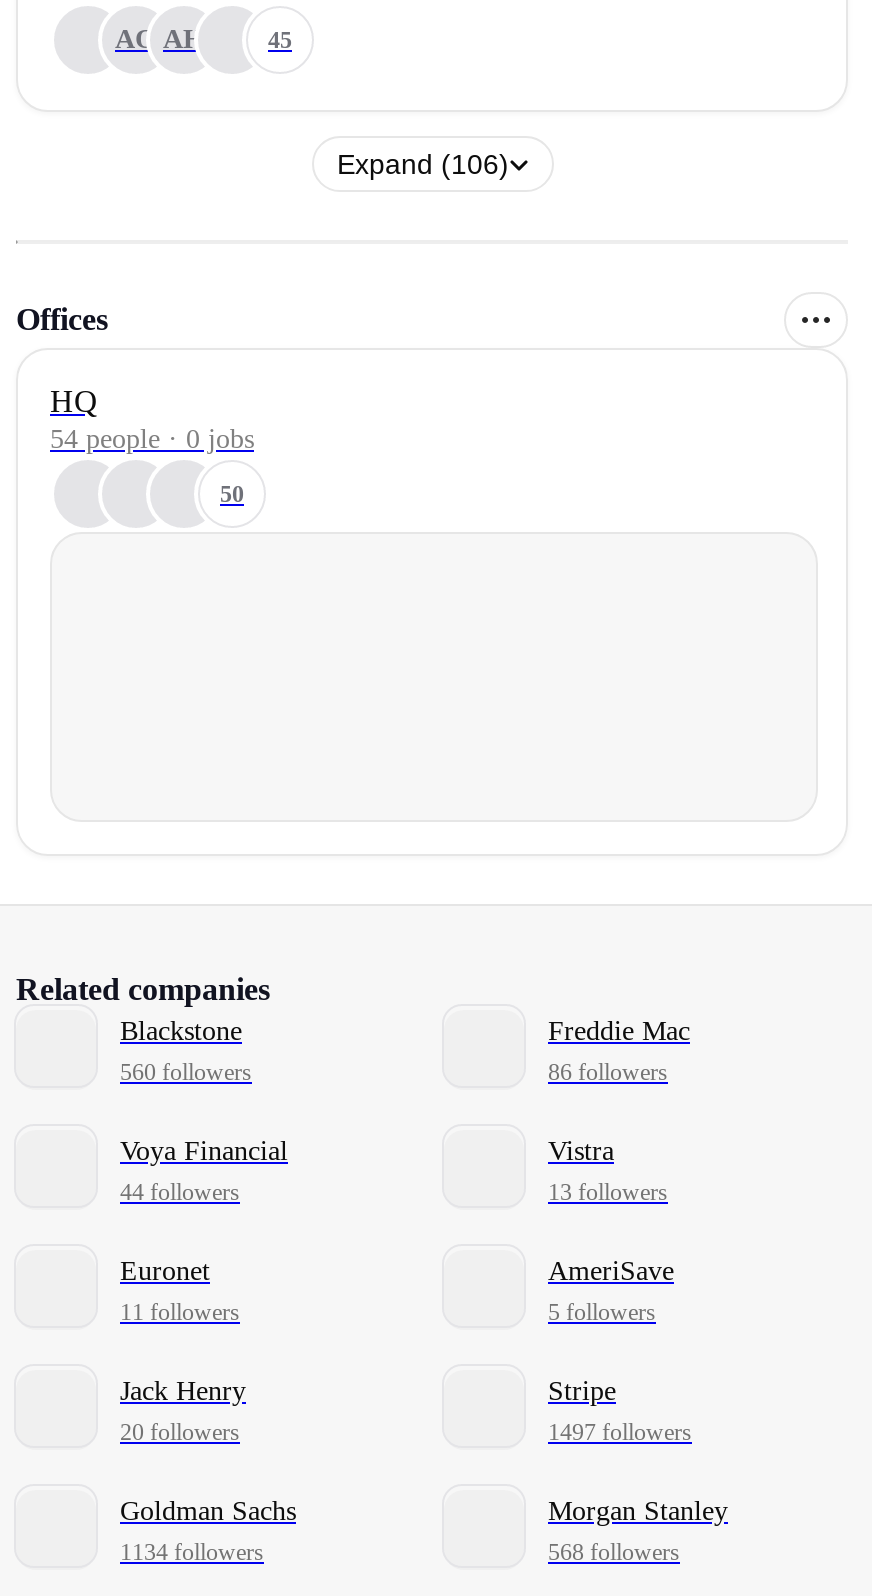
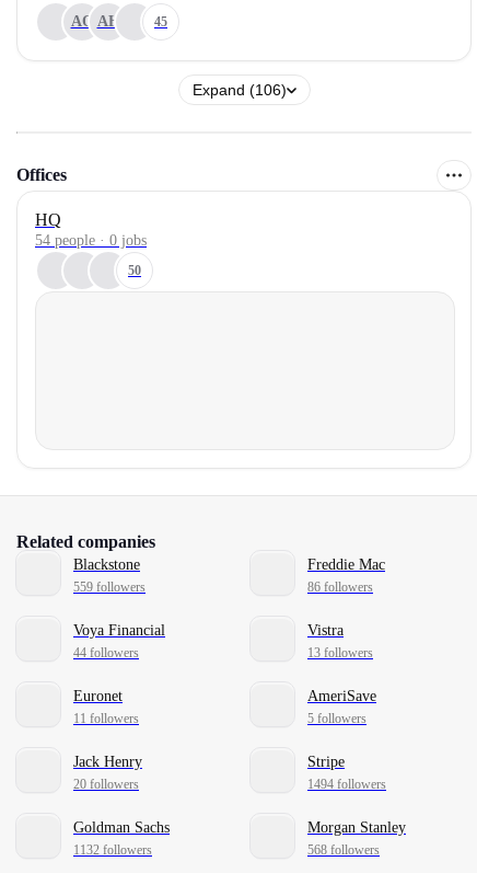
[120,1058,252,1086] 560 followers -> [73,579,146,595] 559 followers
[548,1418,692,1446] 1497 followers -> [307,776,386,792] 1494 followers
[120,1538,264,1566] 1134 followers -> [73,842,152,857] 1132 followers

